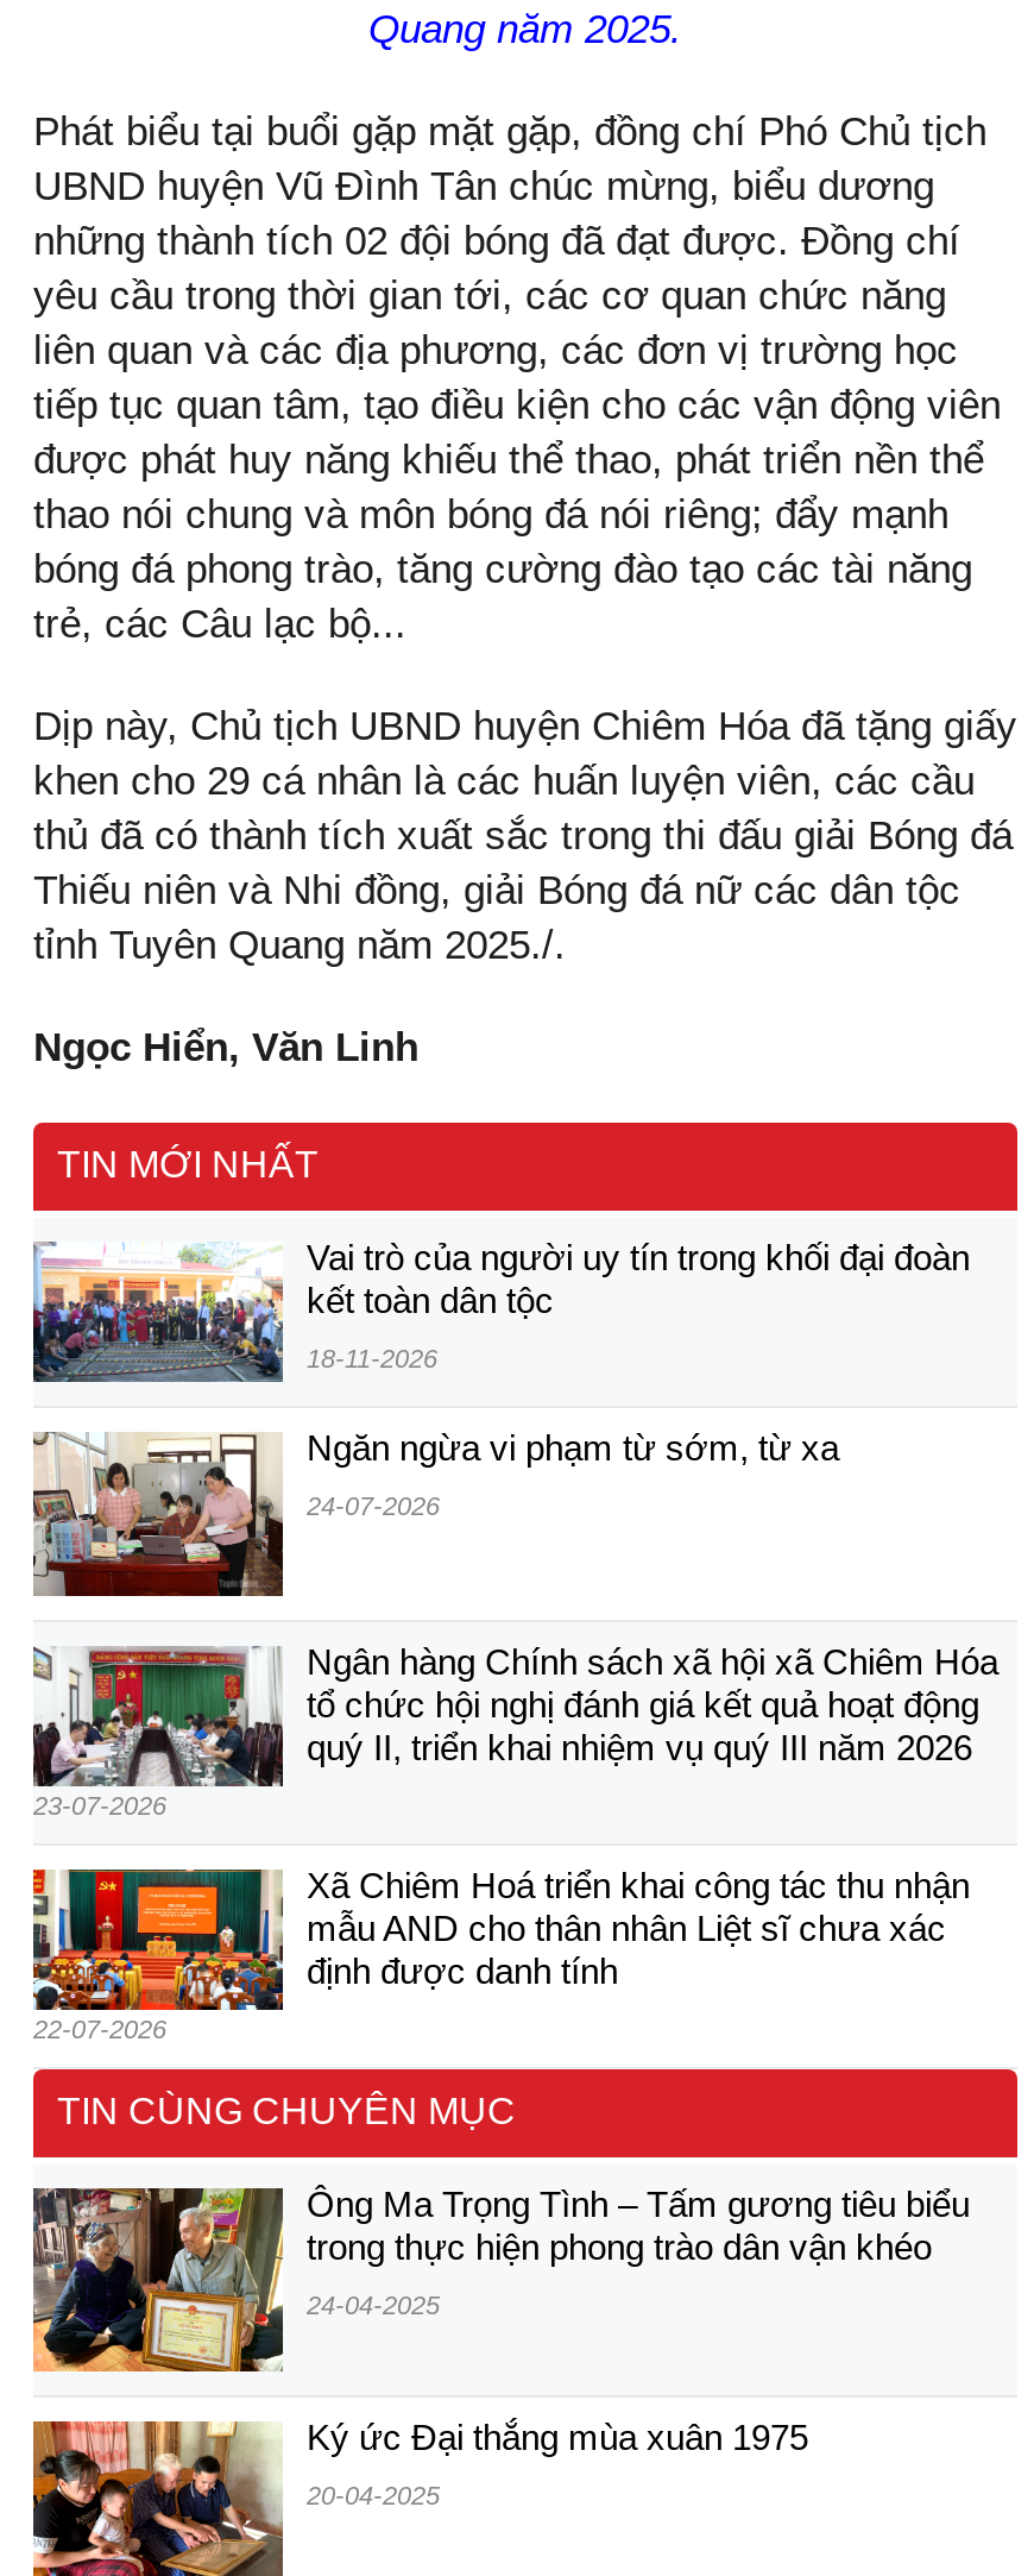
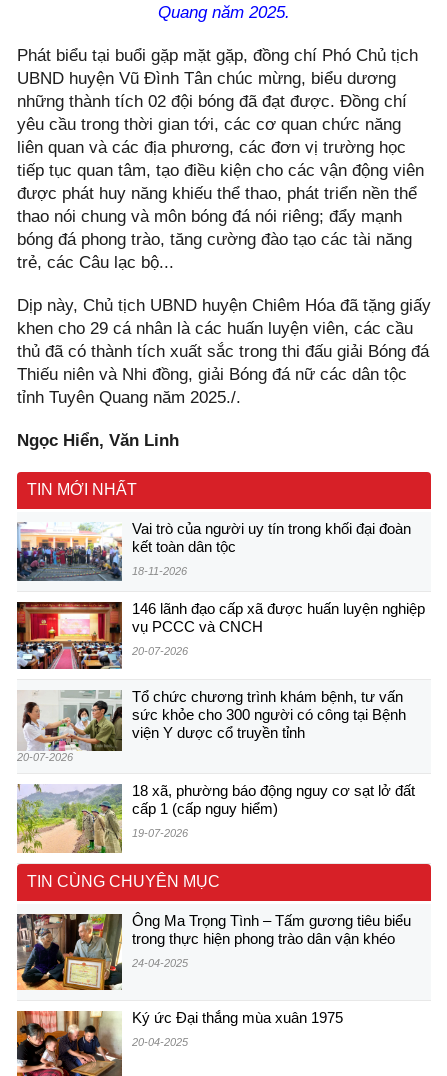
[31,1428,839,1598] [image] | Ngăn ngừa vi phạm từ sớm, từ xa -> [16,600,425,670] [image] | 146 lãnh đạo cấp xã được huấn luyện nghiệp | vụ PCCC và CNCH
[307,1492,440,1521] 24-07-2026 -> [132,645,188,657] 20-07-2026
[31,1646,273,1820] [image] | 23-07-2026 -> [17,689,118,763] [image] | 20-07-2026
[307,1642,998,1768] Ngân hàng Chính sách xã hội xã Chiêm Hóa | tổ chức hội nghị đánh giá kết quả hoạt động | quý II, triển khai nhiệm vụ quý III năm 2026 -> [132,688,406,741] Tổ chức chương trình khám bệnh, tư vấn | sức khỏe cho 300 người có công tại Bệnh | viện Y dược cổ truyền tỉnh
[31,1867,273,2044] [image] | 22-07-2026 -> [16,784,188,854] [image] | 19-07-2026
[307,1866,970,1992] Xã Chiêm Hoá triển khai công tác thu nhận | mẫu AND cho thân nhân Liệt sĩ chưa xác | định được danh tính -> [132,782,415,817] 18 xã, phường báo động nguy cơ sạt lở đất | cấp 1 (cấp nguy hiểm)

